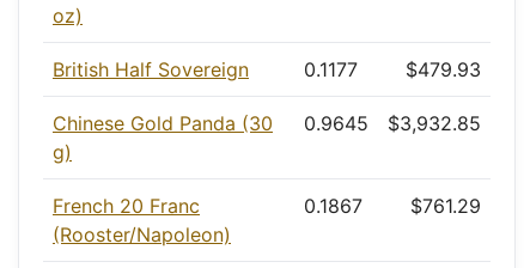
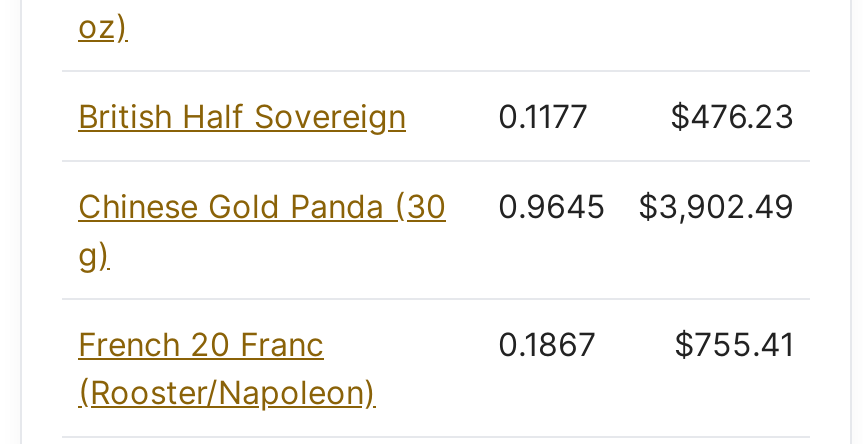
[406,57,481,81] $479.93 -> [670,96,794,136] $476.23
[53,111,481,135] Chinese Gold Panda (30 0.9645 $3,932.85 -> [78,186,794,226] Chinese Gold Panda (30 0.9645 $3,902.49
[304,194,481,218] 0.1867 $761.29 -> [498,324,794,364] 0.1867 $755.41

